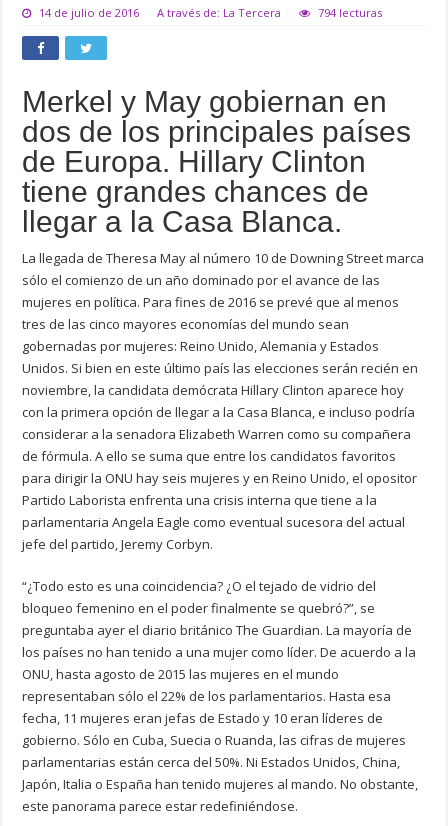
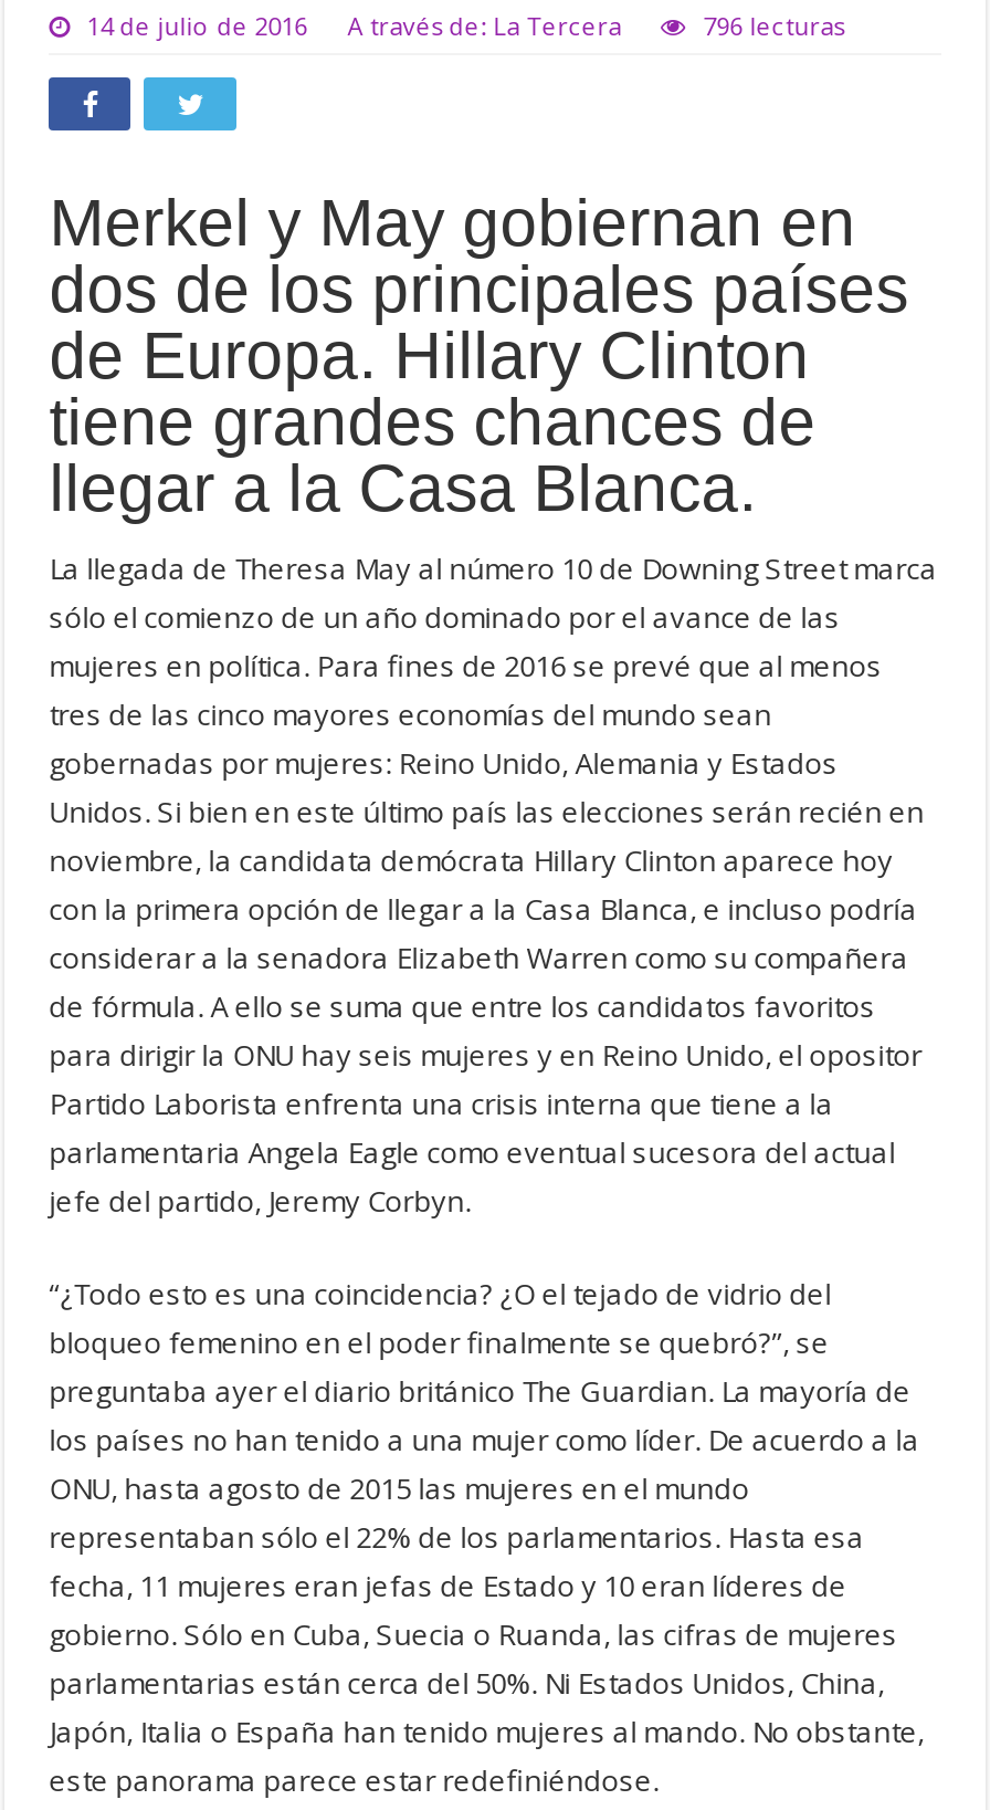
[318,5,382,20] 794 lecturas -> [703,9,845,42] 796 lecturas

